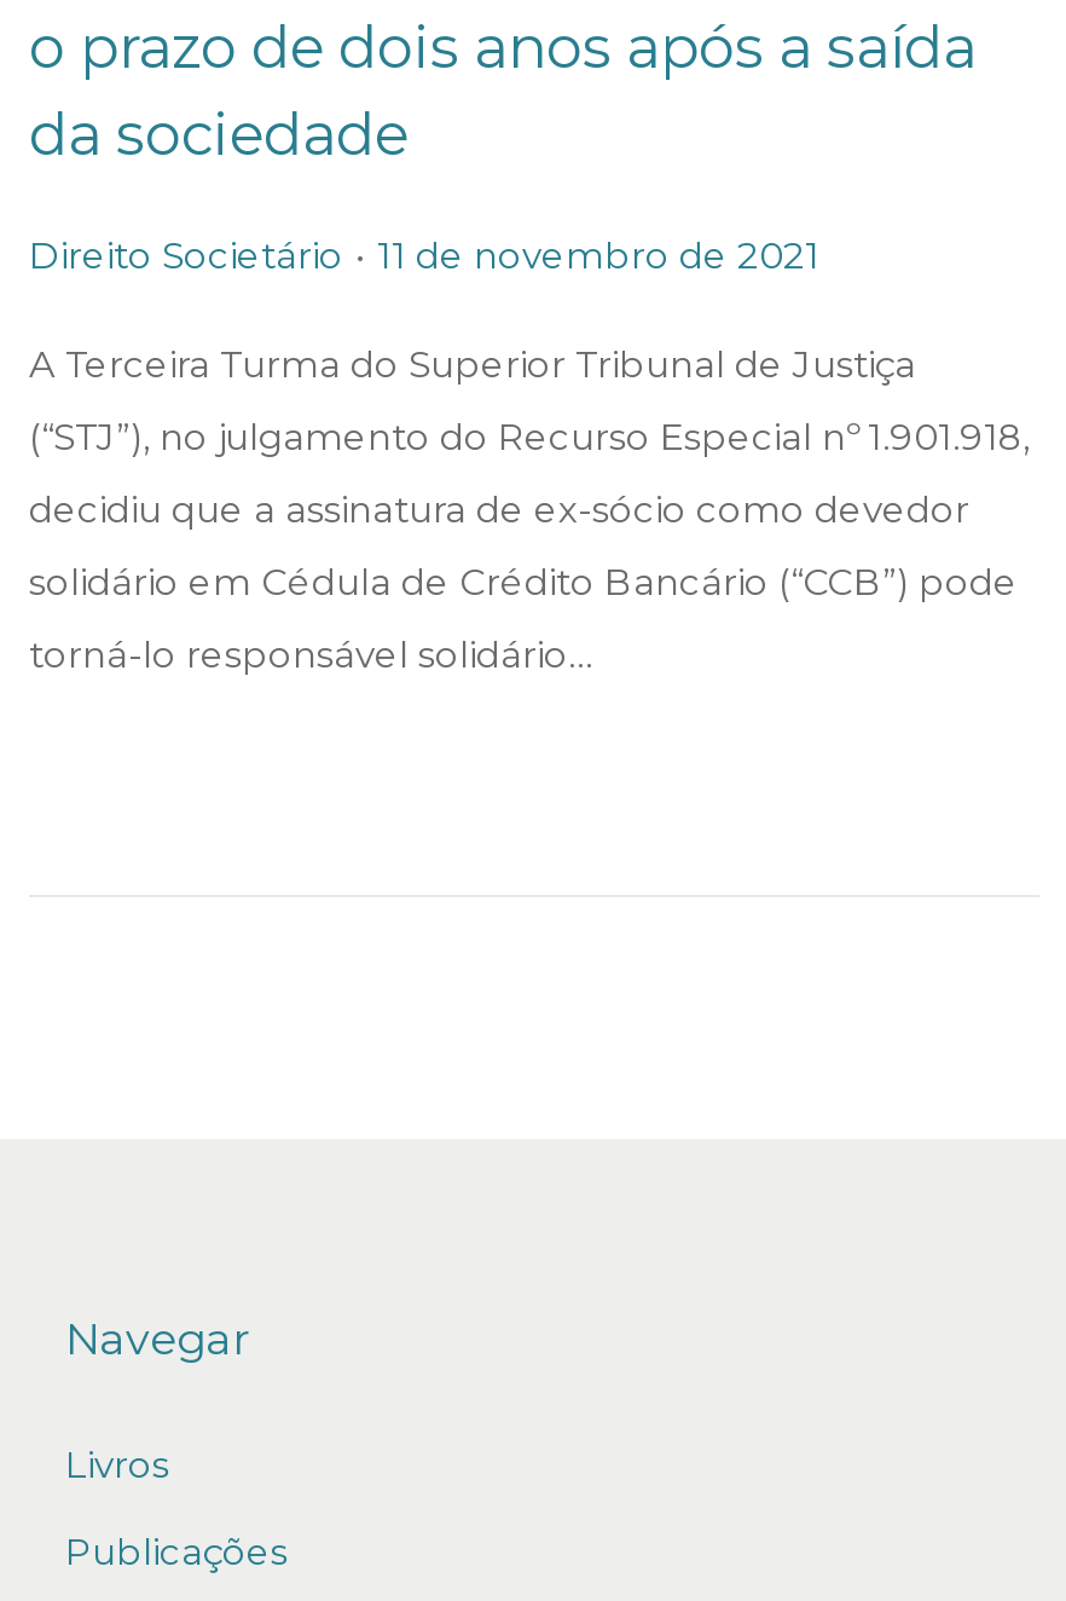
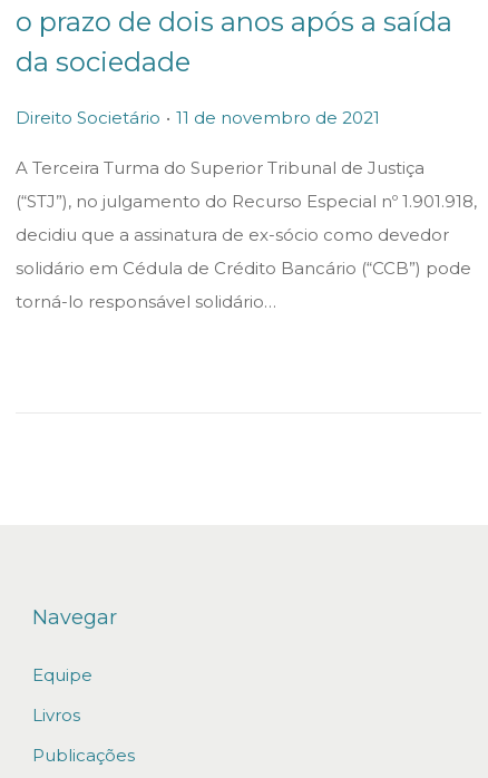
none -> [32,664,92,685] Equipe

